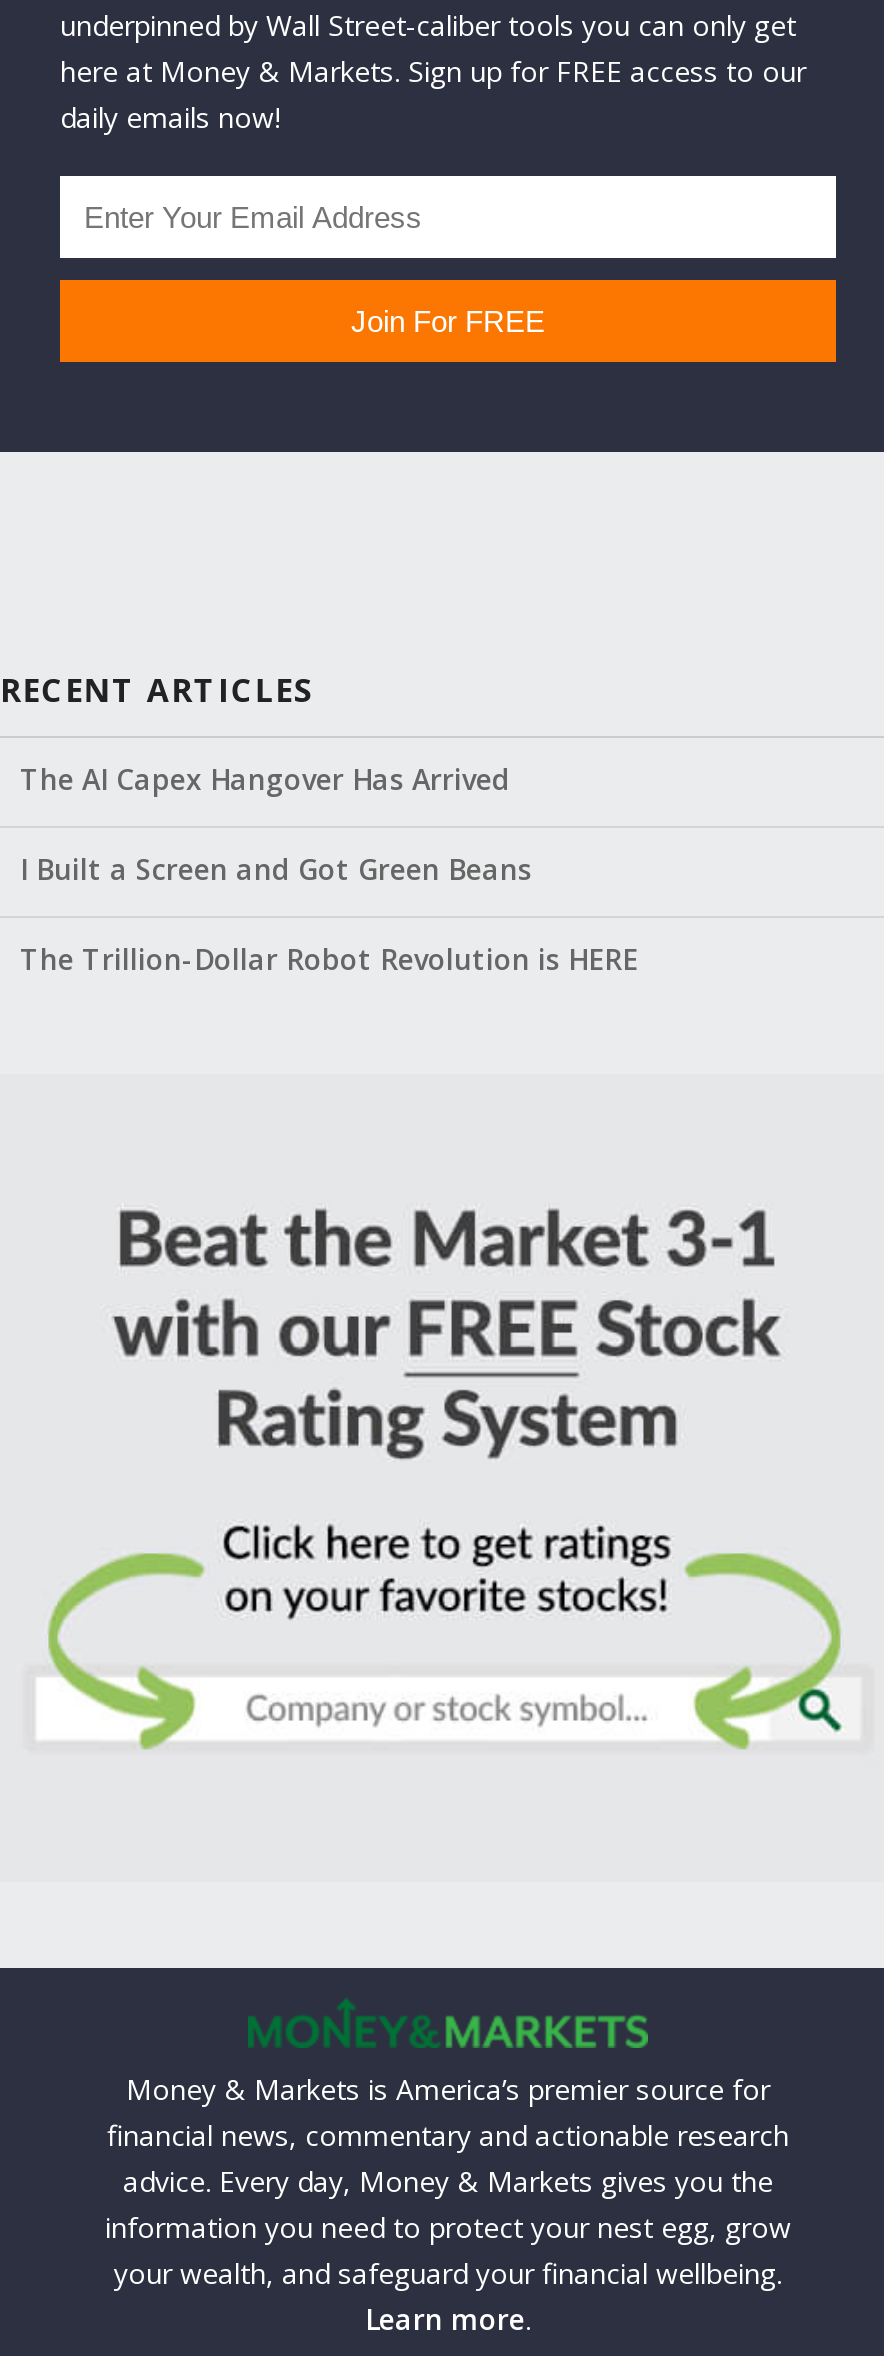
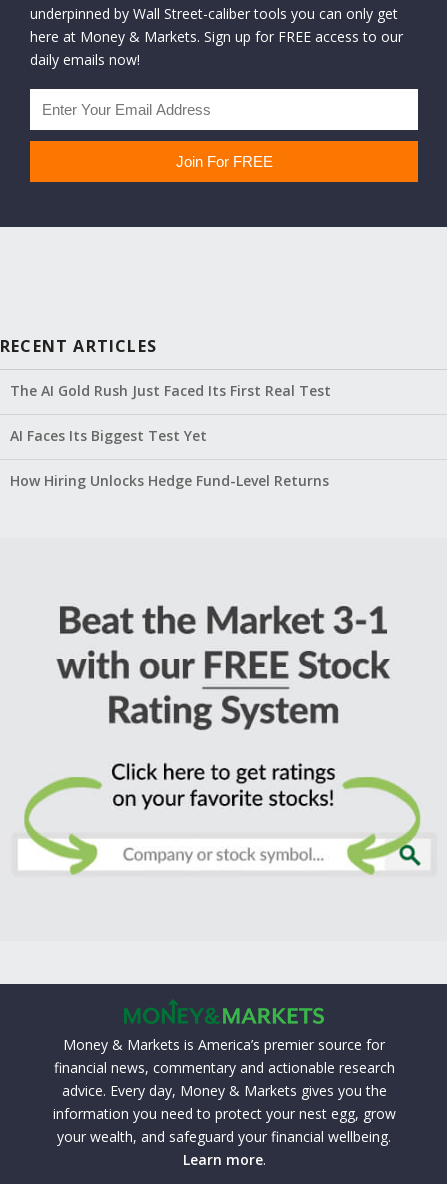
[20,761,510,799] The AI Capex Hangover Has Arrived -> [10,381,331,400] The AI Gold Rush Just Faced Its First Real Test
[20,851,532,889] I Built a Screen and Got Green Beans -> [10,426,207,445] AI Faces Its Biggest Test Yet
[20,941,638,979] The Trillion-Dollar Robot Revolution is HERE -> [10,471,329,490] How Hiring Unlocks Hedge Fund-Level Returns

